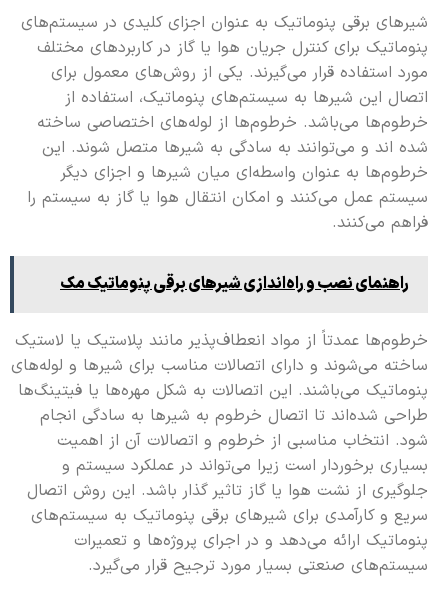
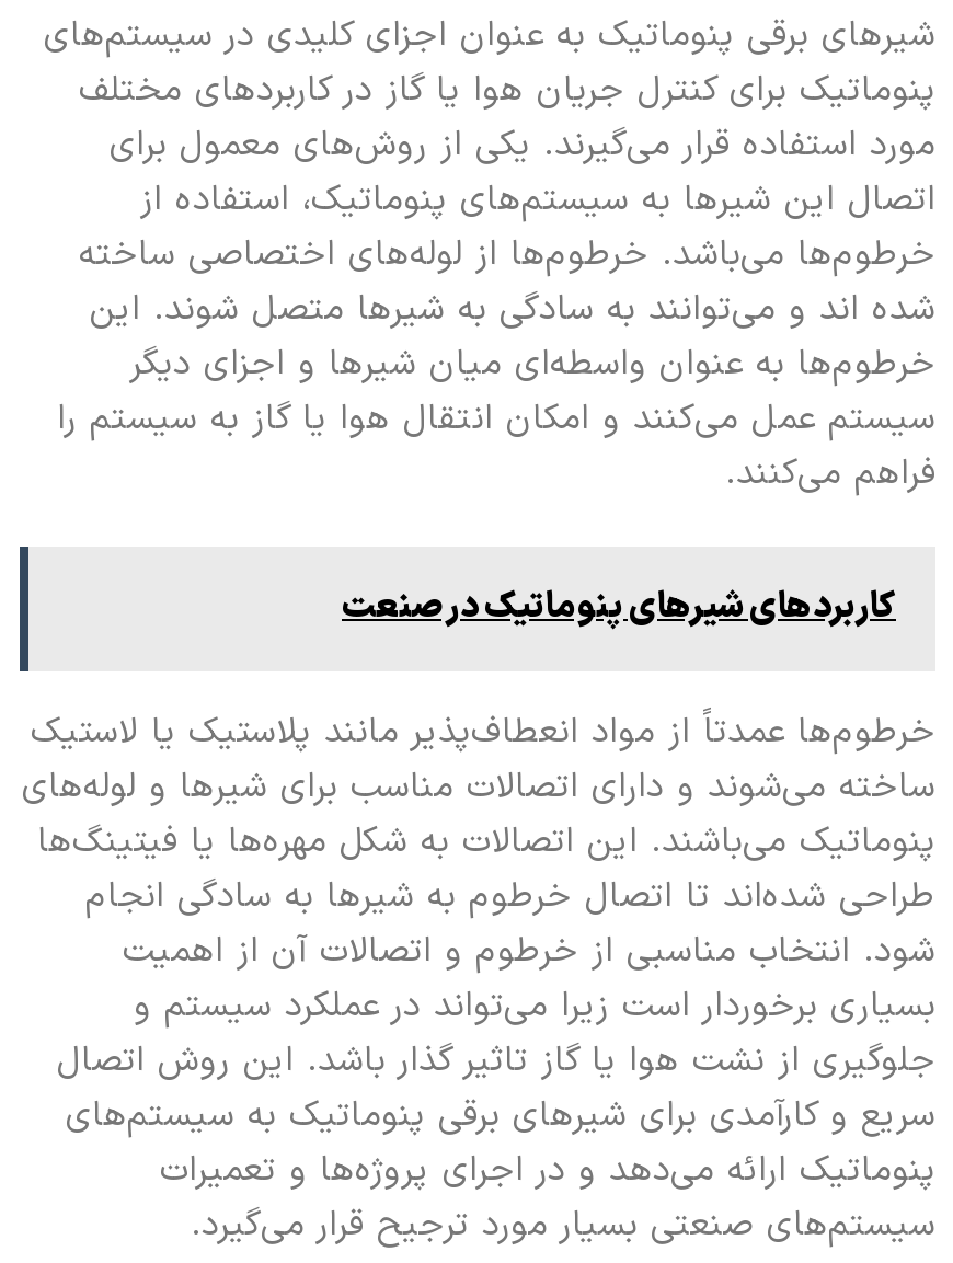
[60,272,409,296] راهنمای نصب و راه‌اندازی شیرهای برقی پنوماتیک مک -> [342,583,896,635] کاربردهای شیرهای پنوماتیک در صنعت

